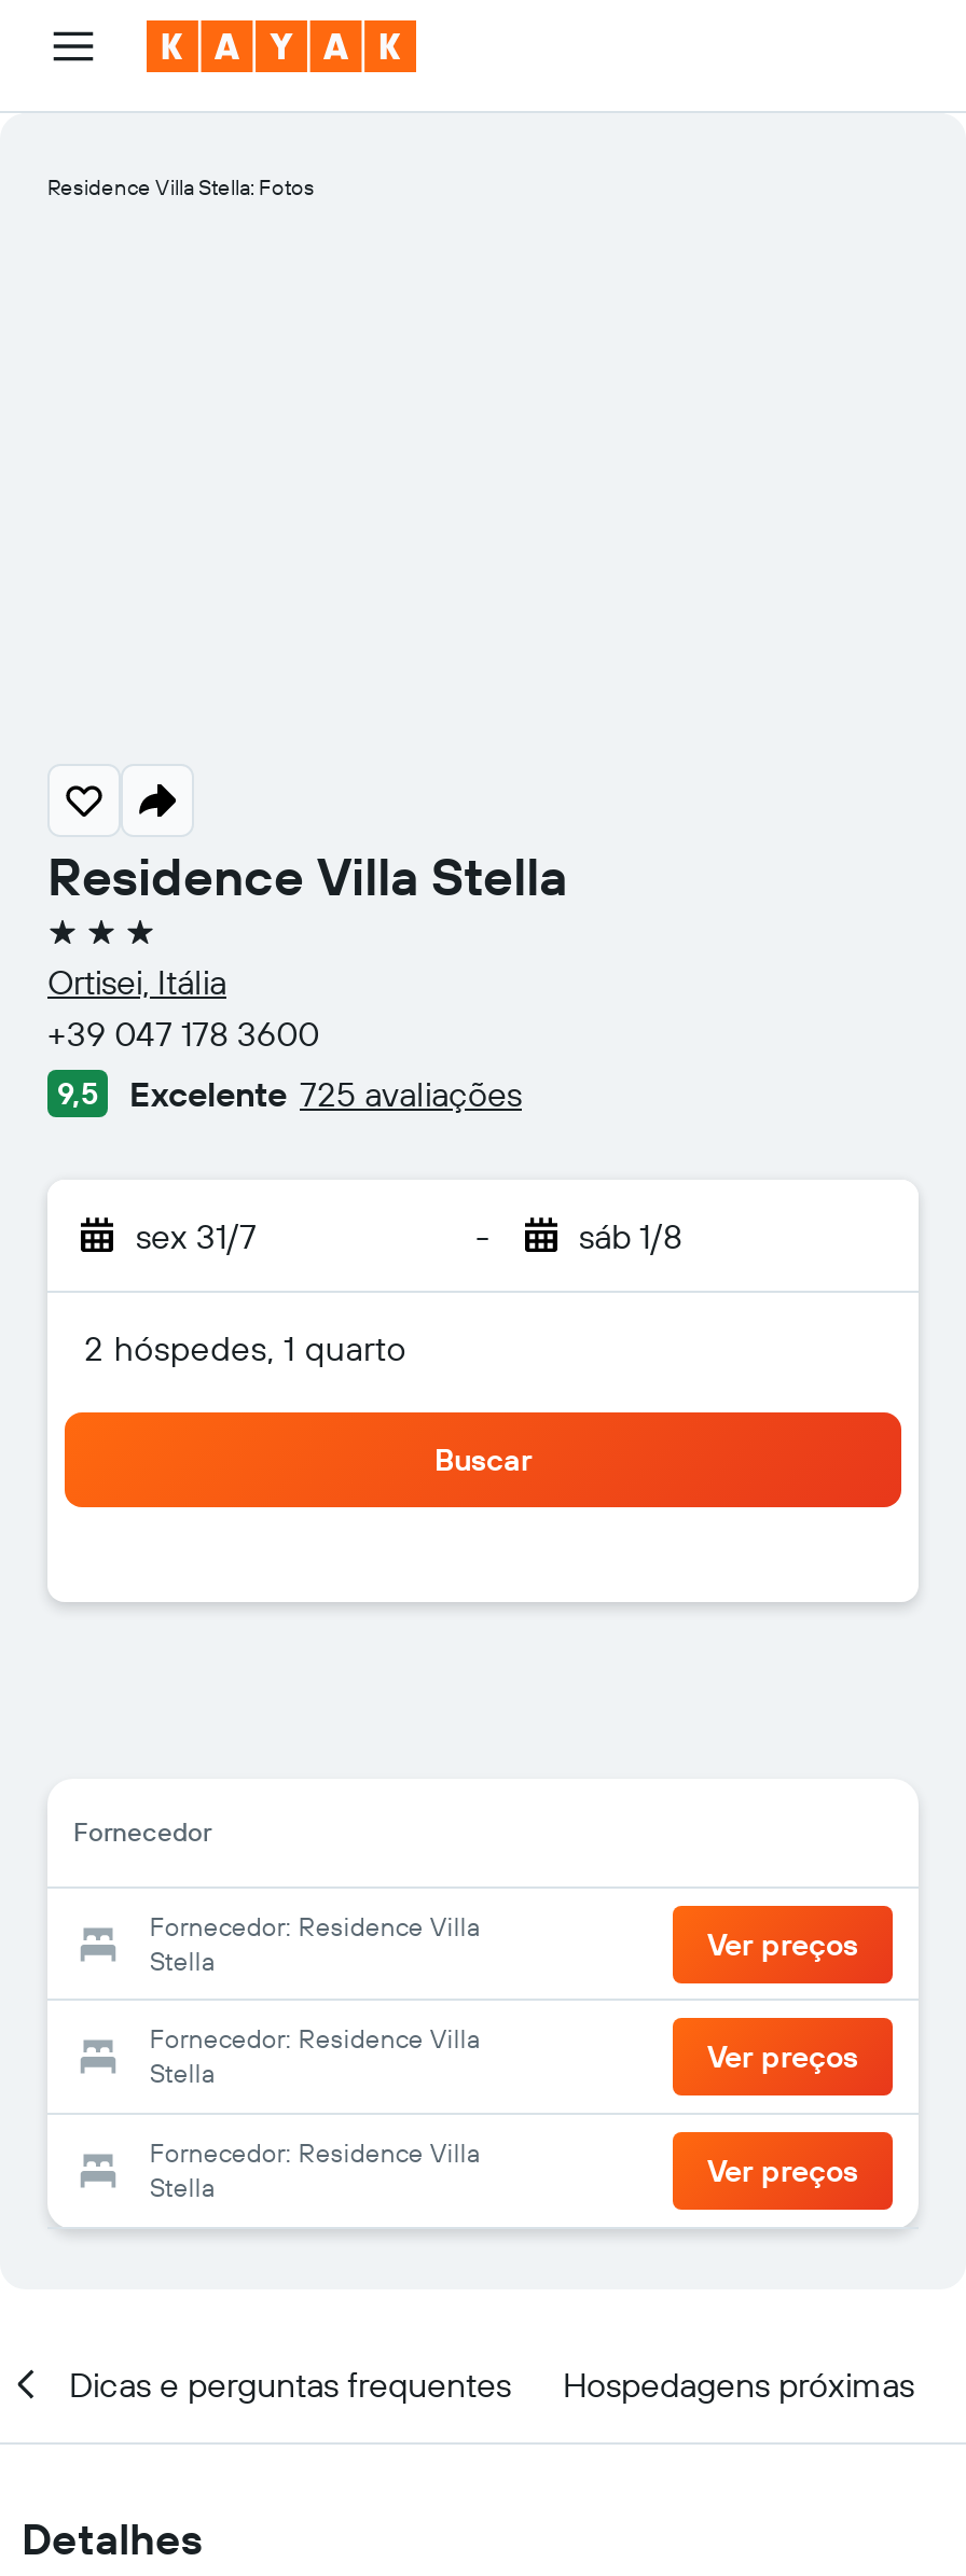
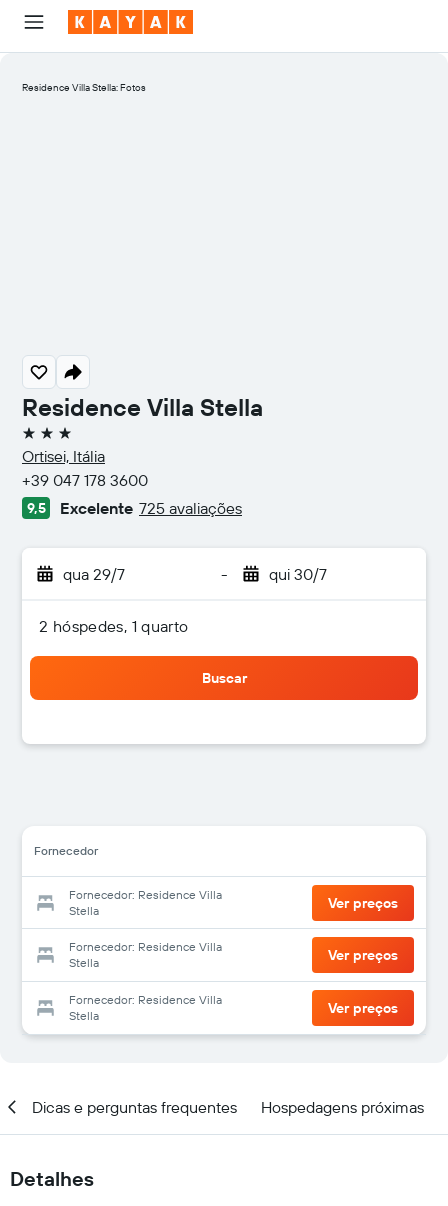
[136,1214,257,1257] sex 31/7 -> [63,564,125,584] qua 29/7
[579,1214,682,1257] sáb 1/8 -> [268,564,326,584] qui 30/7

